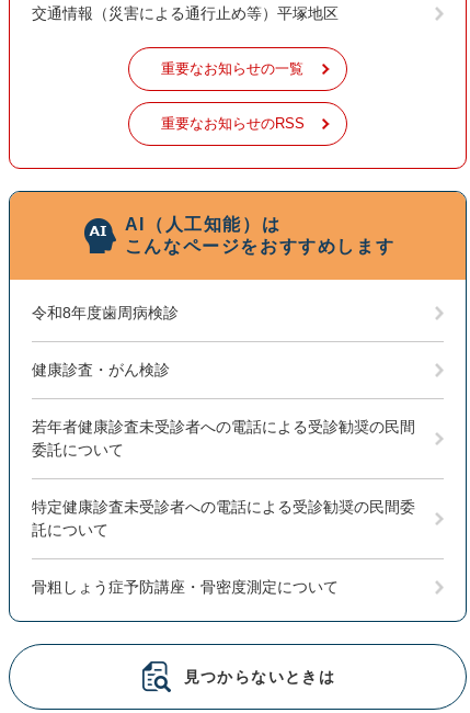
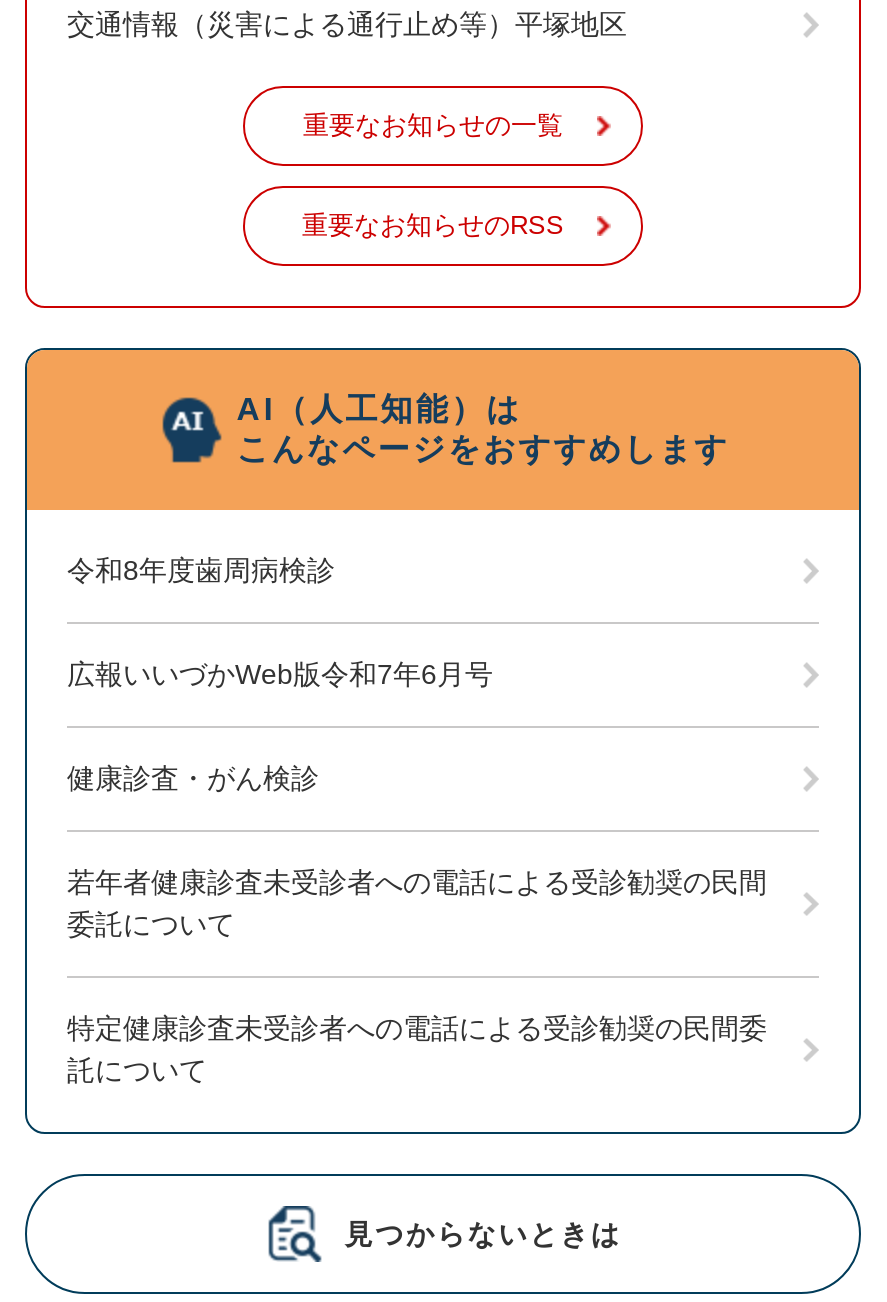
none -> [67,657,493,689] 広報いいづかWeb版令和7年6月号
moved [32,360,415,538] -> [67,761,767,1085]: 健康診査・がん検診 | 若年者健康診査未受診者への電話による受診勧奨の民間 | 委託について | 特定健康診査未受診者への電話による受診勧奨の民間委 | 託について
[32,578,339,595] 骨粗しょう症予防講座・骨密度測定について -> none

